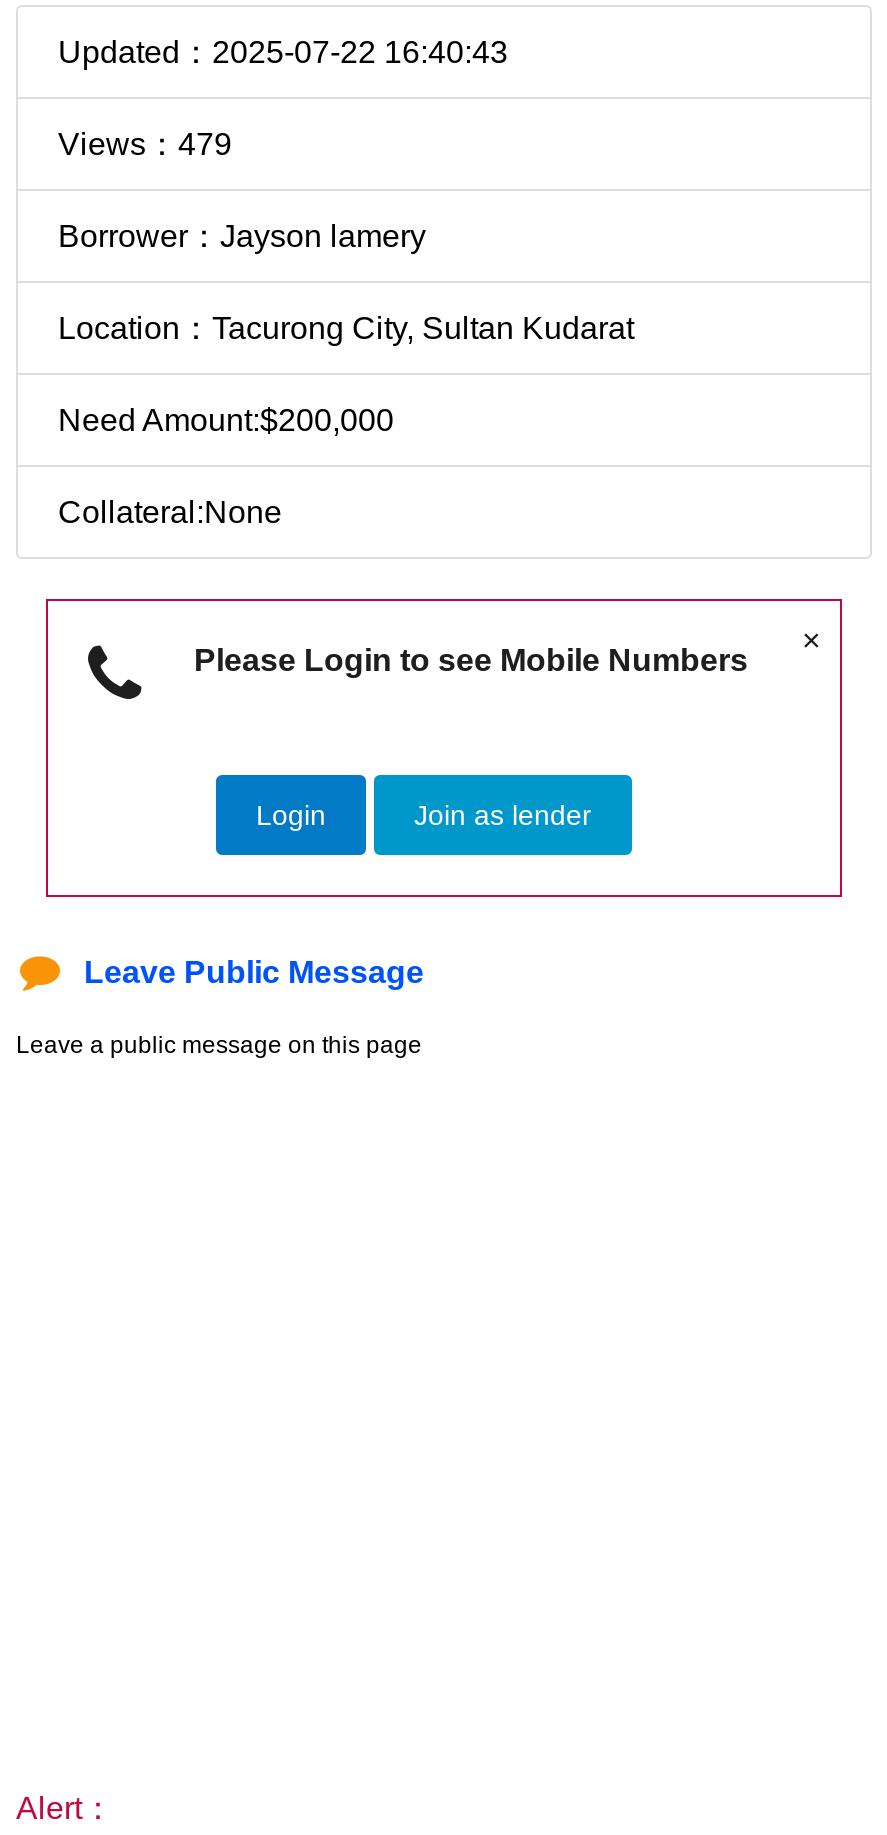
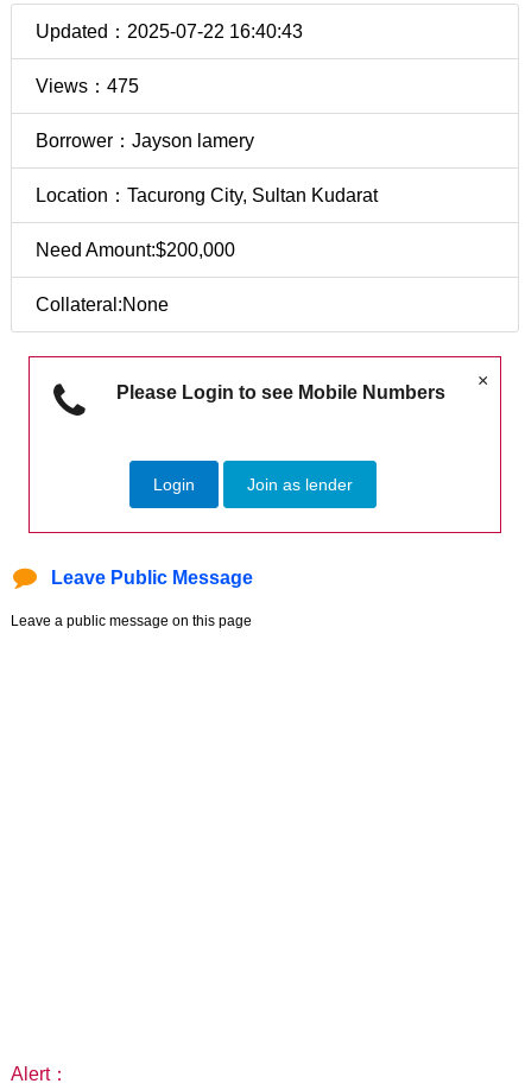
[58,127,232,161] Views：479 -> [36,76,139,96] Views：475

